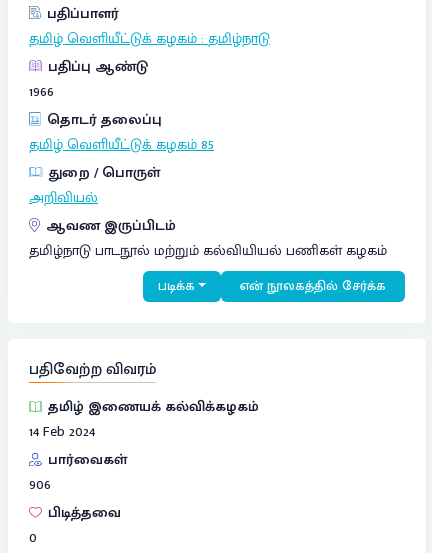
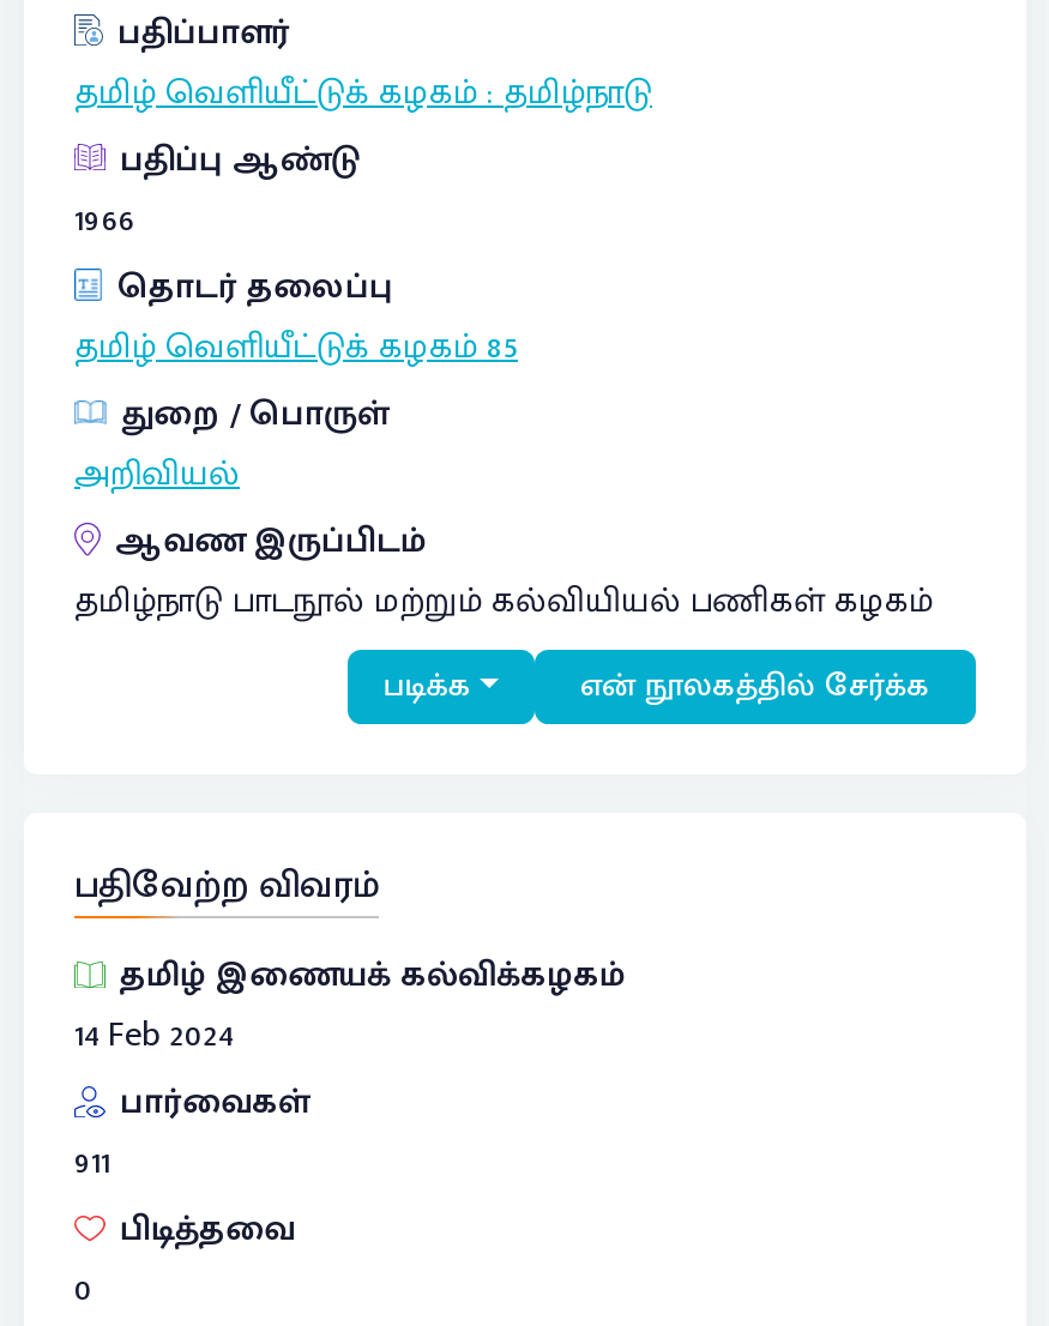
[29,473,51,497] 906 -> [74,1135,110,1193] 911

